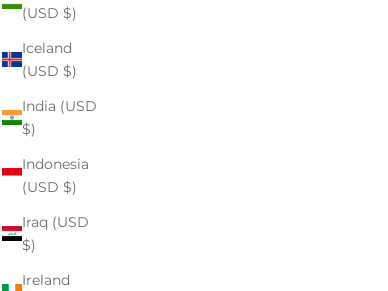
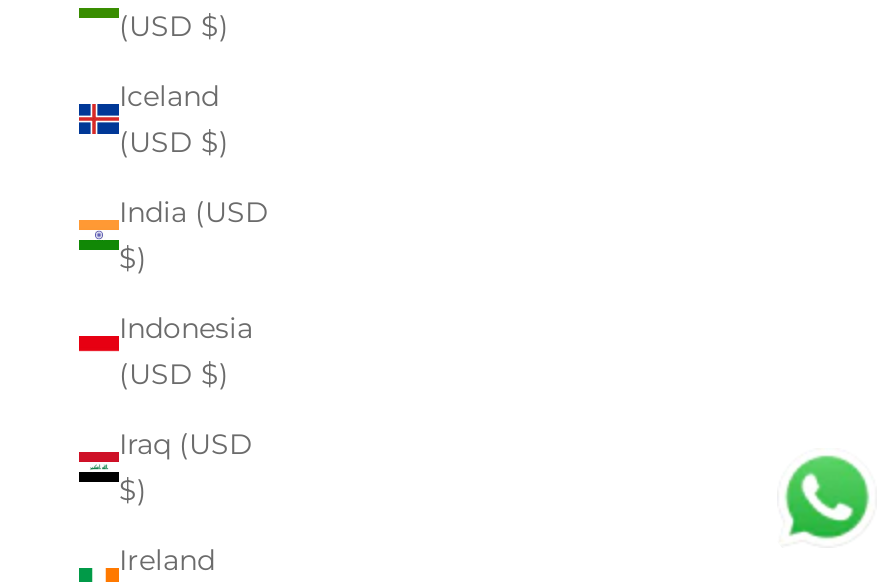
none -> [783,454,871,540] [image]

